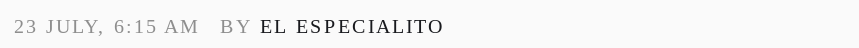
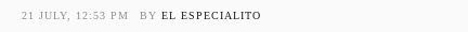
[14,16,444,38] 23 JULY, 6:15 AM BY EL ESPECIALITO -> [22,10,261,22] 21 JULY, 12:53 PM BY EL ESPECIALITO

